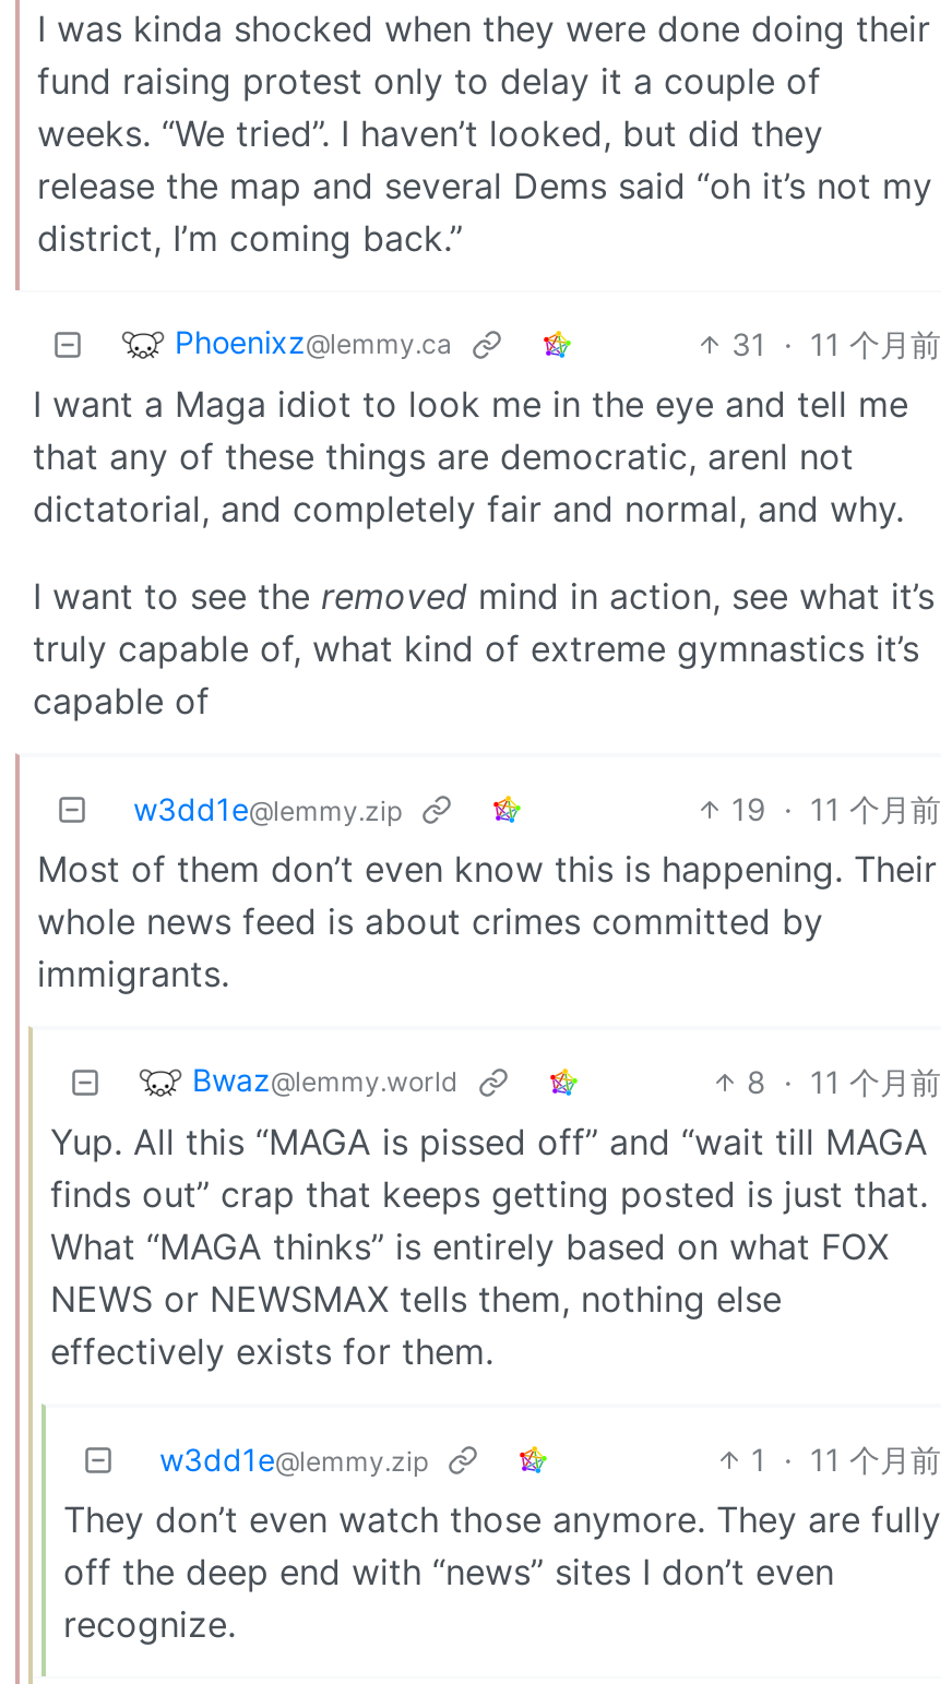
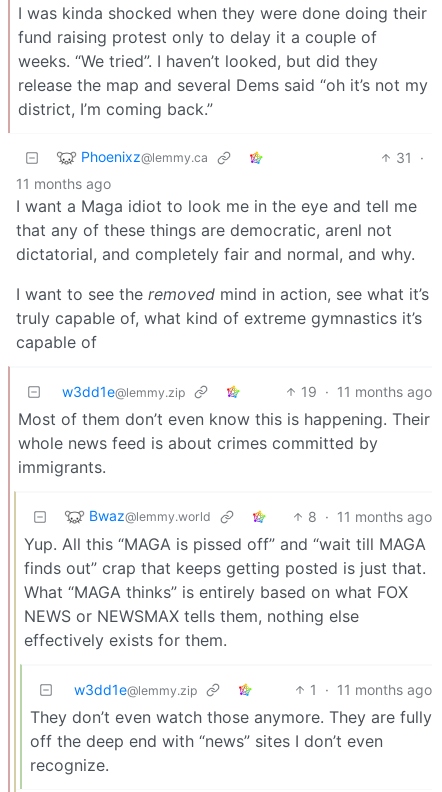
[731,324,941,361] 31 · 11 个月前 -> [16,149,424,192] 31 · | 11 months ago
[731,789,941,826] 19 · 11 个月前 -> [301,383,432,400] 19 · 11 months ago
[747,1062,941,1099] 8 · 11 个月前 -> [308,508,432,525] 8 · 11 months ago
[751,1440,941,1477] 1 · 11 个月前 -> [310,681,432,698] 1 · 11 months ago

